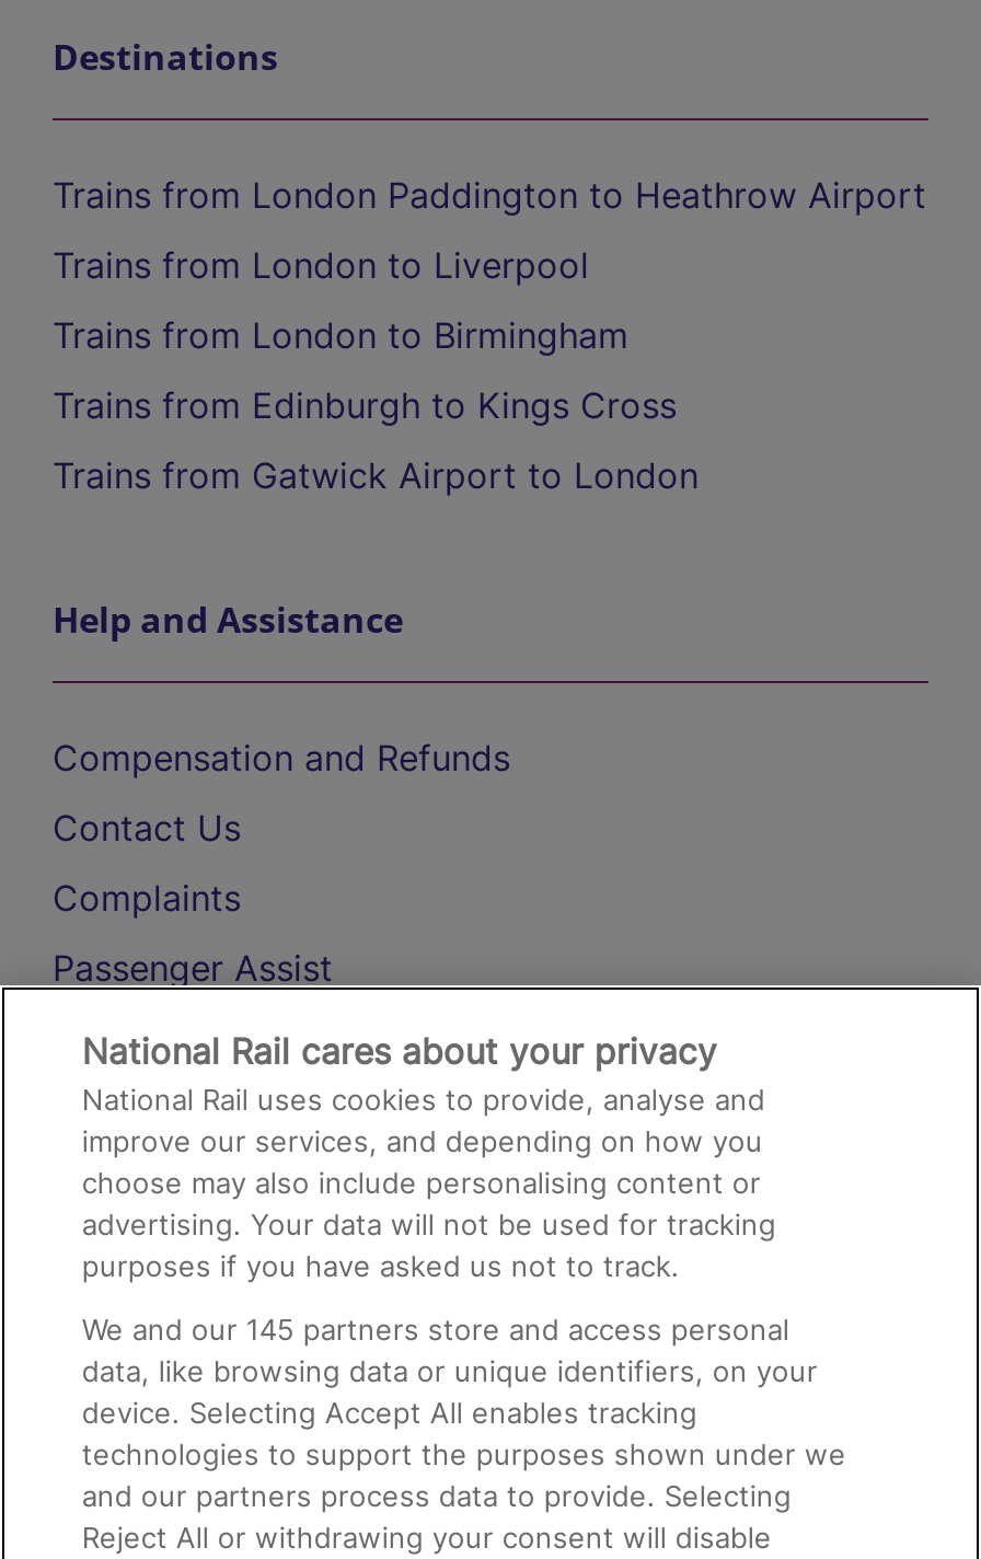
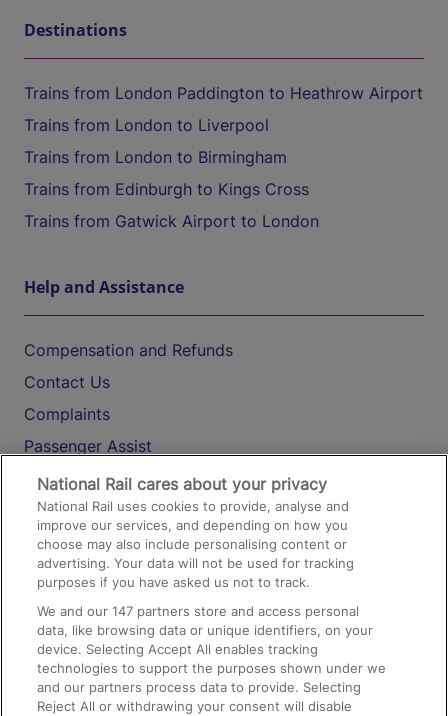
[82,1312,789,1347] We and our 145 partners store and access personal -> [37,603,359,619] We and our 147 partners store and access personal

